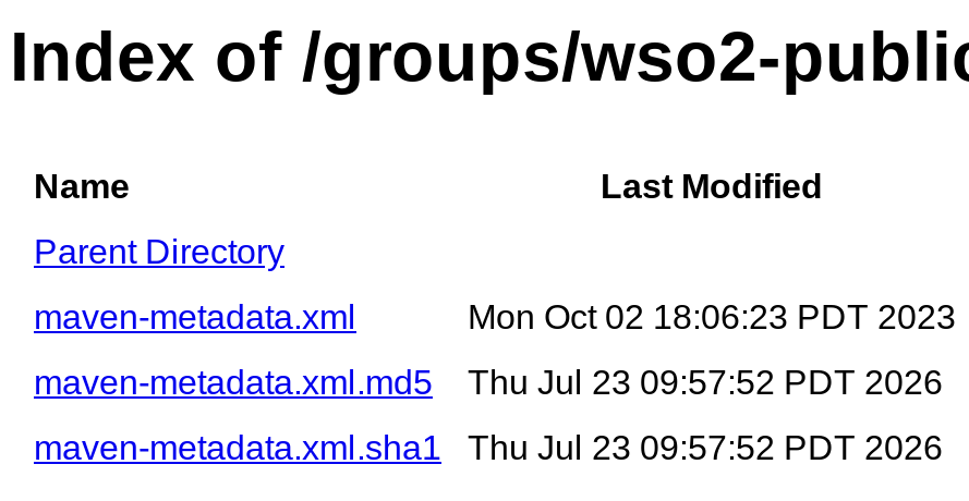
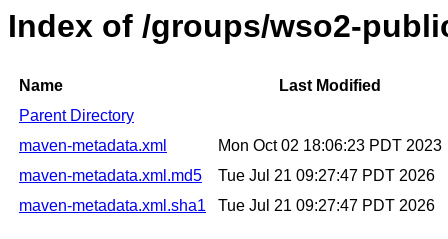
[34,365,943,402] maven-metadata.xml.md5 Thu Jul 23 09:57:52 PDT 2026 -> [19,167,435,184] maven-metadata.xml.md5 Tue Jul 21 09:27:47 PDT 2026
[34,430,943,467] maven-metadata.xml.sha1 Thu Jul 23 09:57:52 PDT 2026 -> [19,197,435,214] maven-metadata.xml.sha1 Tue Jul 21 09:27:47 PDT 2026

